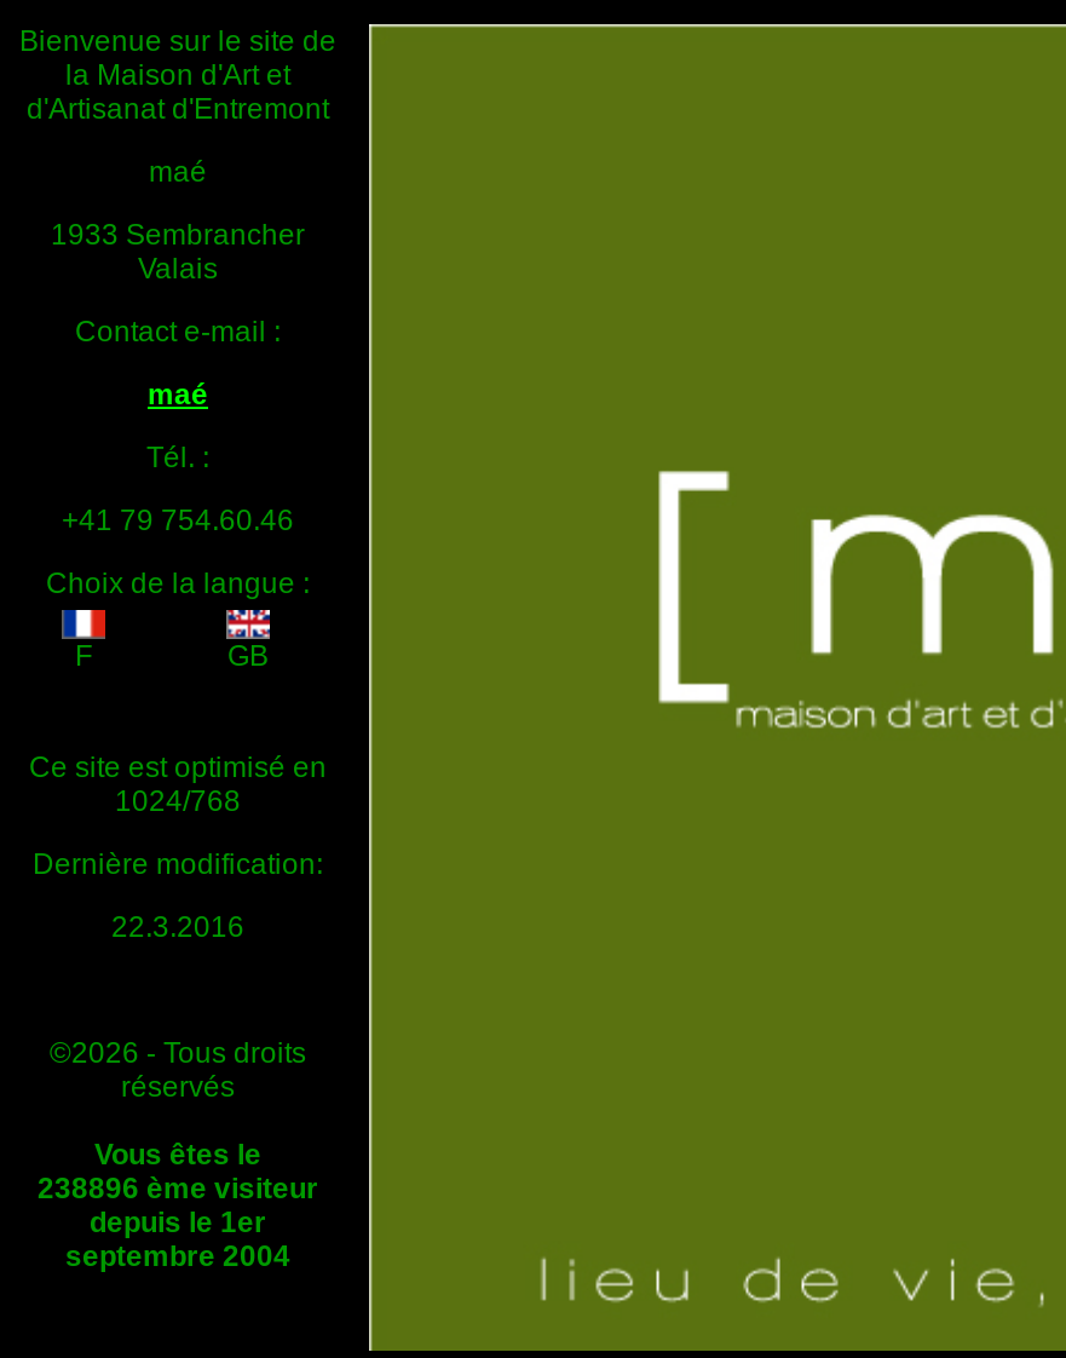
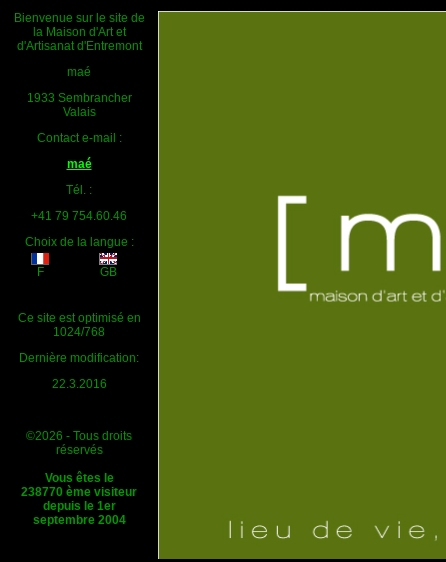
[38,1172,318,1205] 238896 ème visiteur -> [21,485,137,499] 238770 ème visiteur

